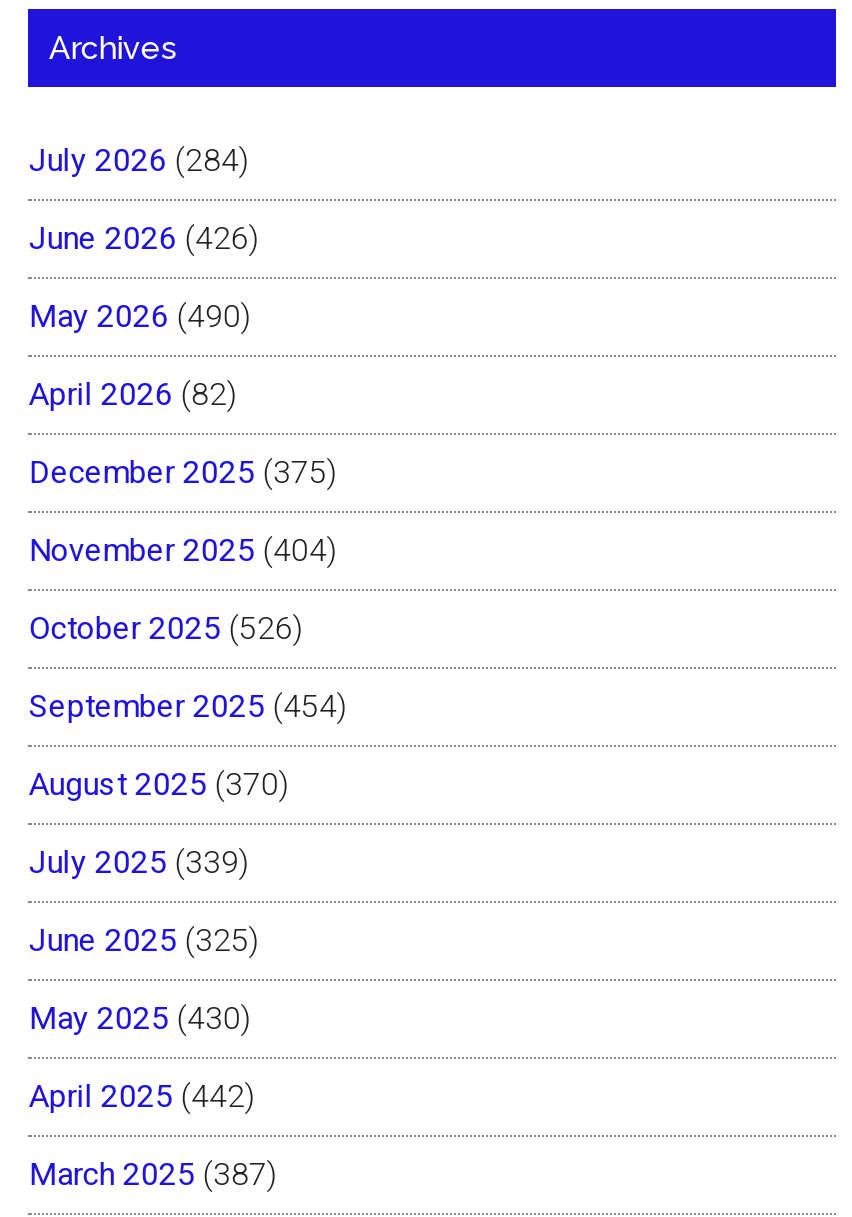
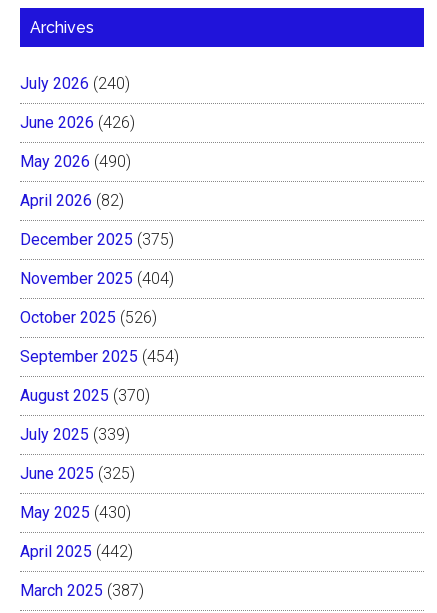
[29,141,249,179] July 2026 (284) -> [20,74,130,93] July 2026 (240)

